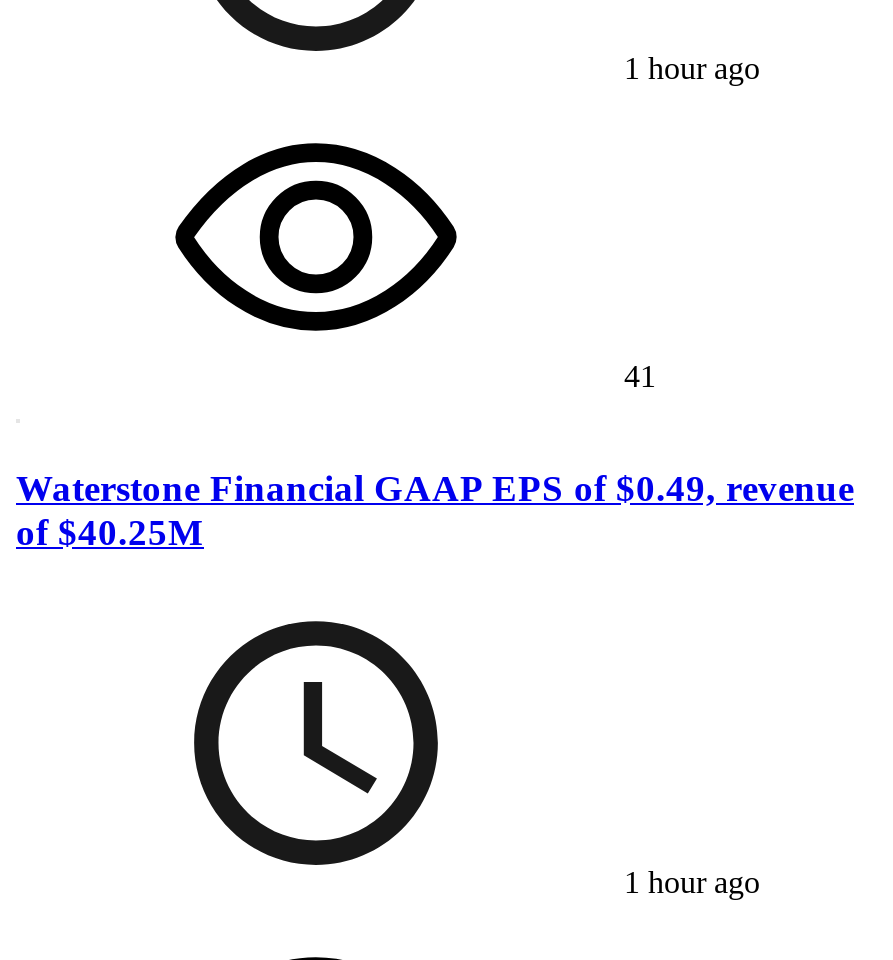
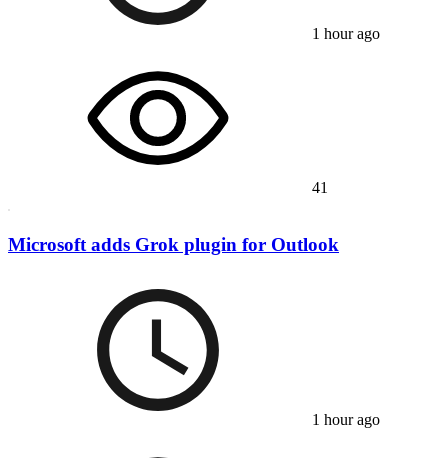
[16,468,854,554] Waterstone Financial GAAP EPS of $0.49, revenue | of $40.25M -> [8,234,339,255] Microsoft adds Grok plugin for Outlook

